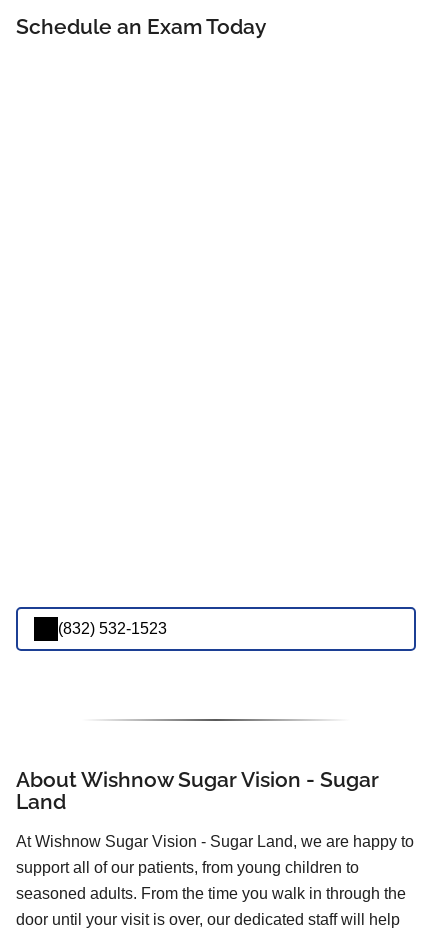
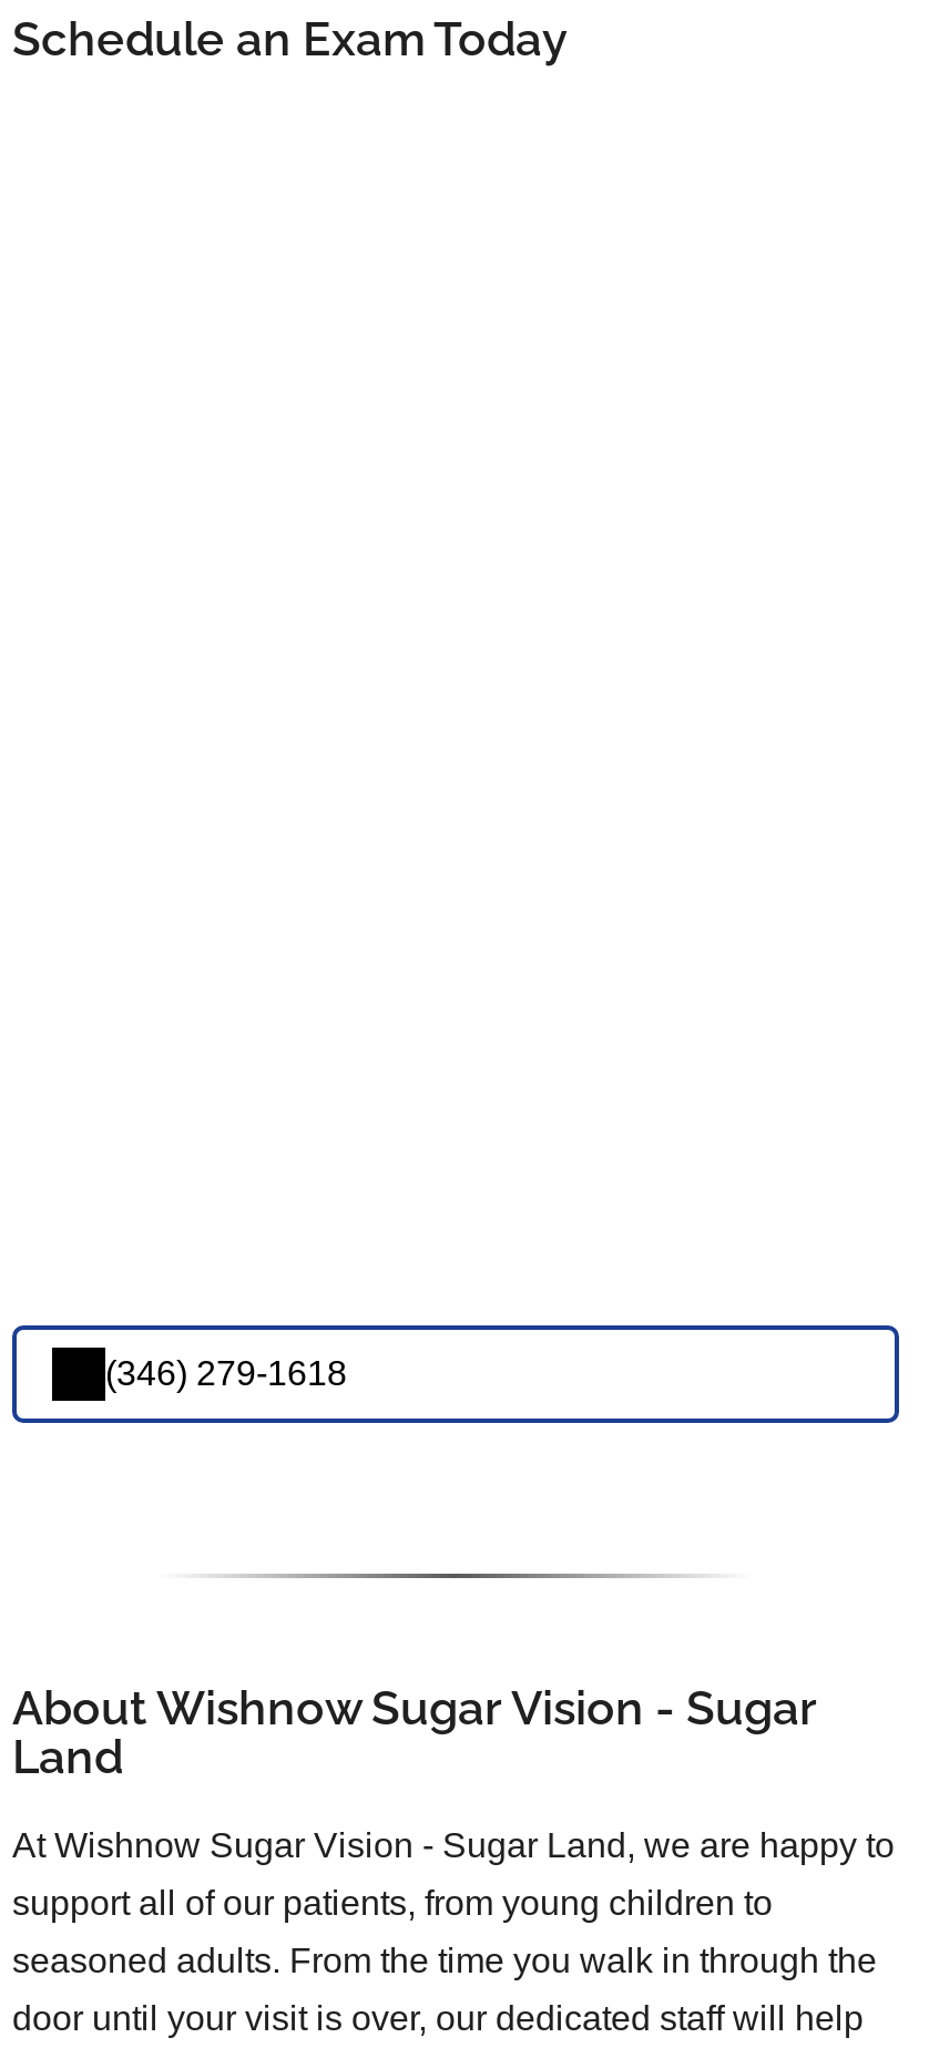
[58,620,167,637] (832) 532-1523 -> [105,1355,347,1393] (346) 279-1618

